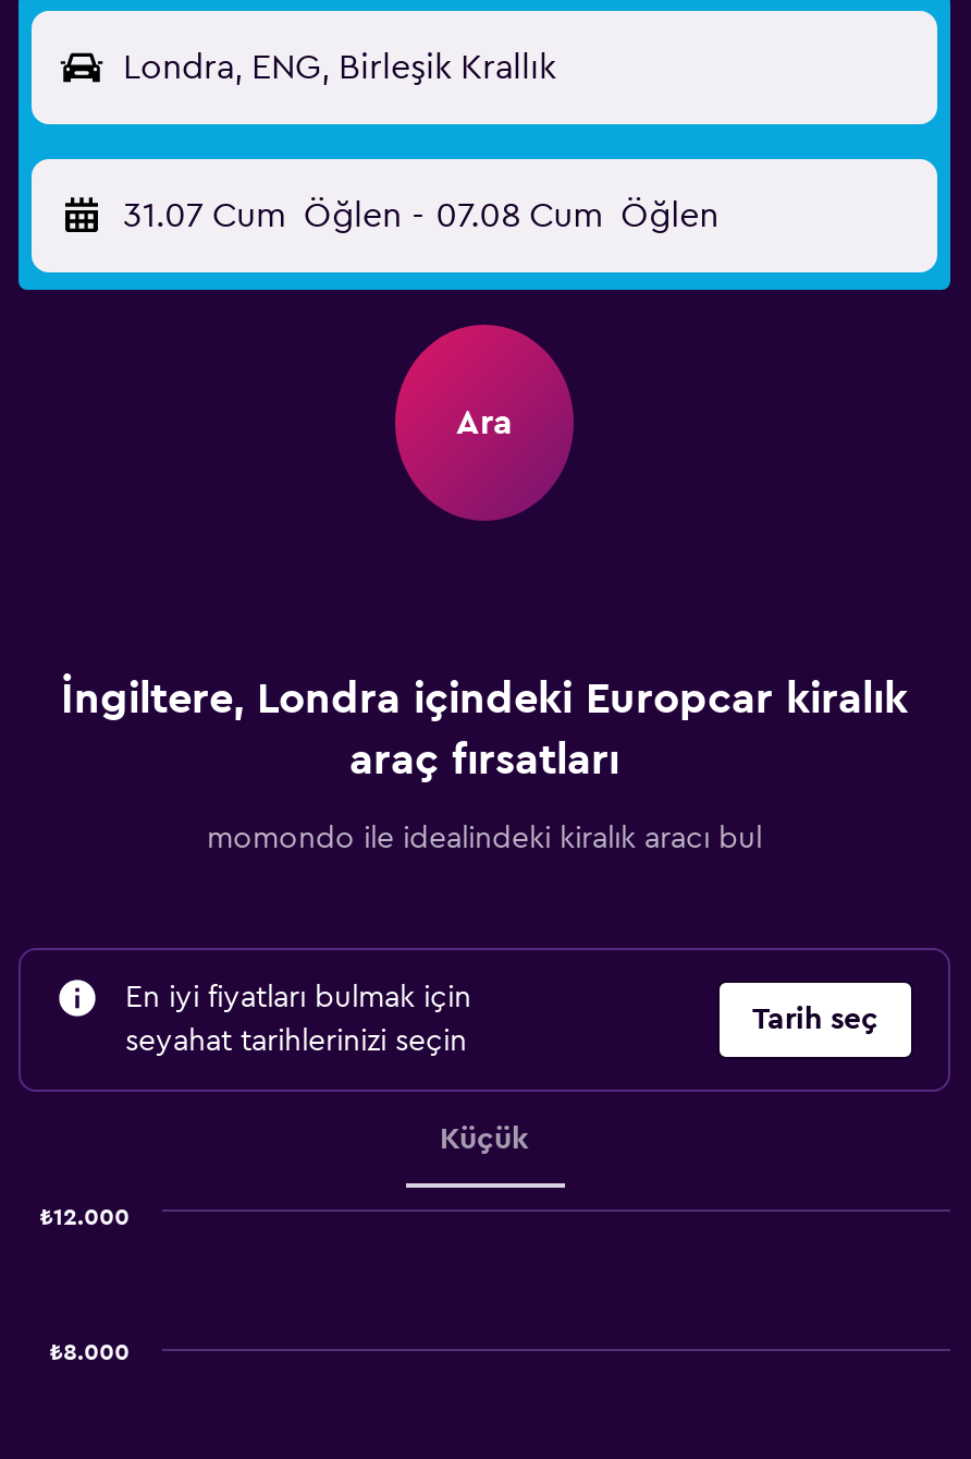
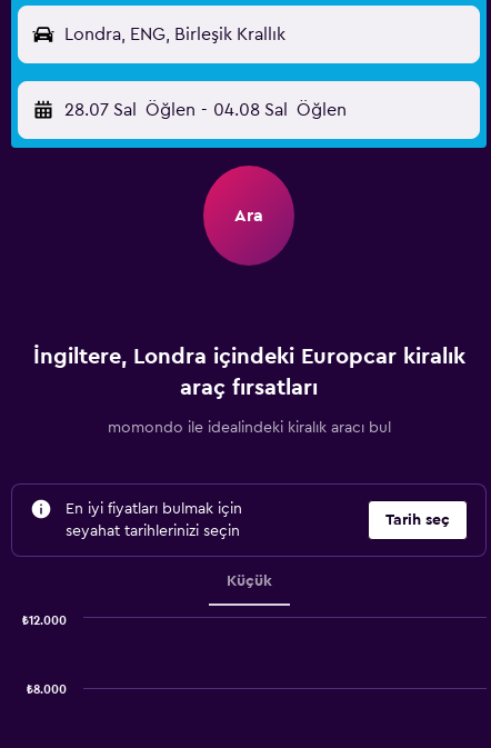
[123,198,719,233] 31.07 Cum Öğlen - 07.08 Cum Öğlen -> [64,101,346,119] 28.07 Sal Öğlen - 04.08 Sal Öğlen

